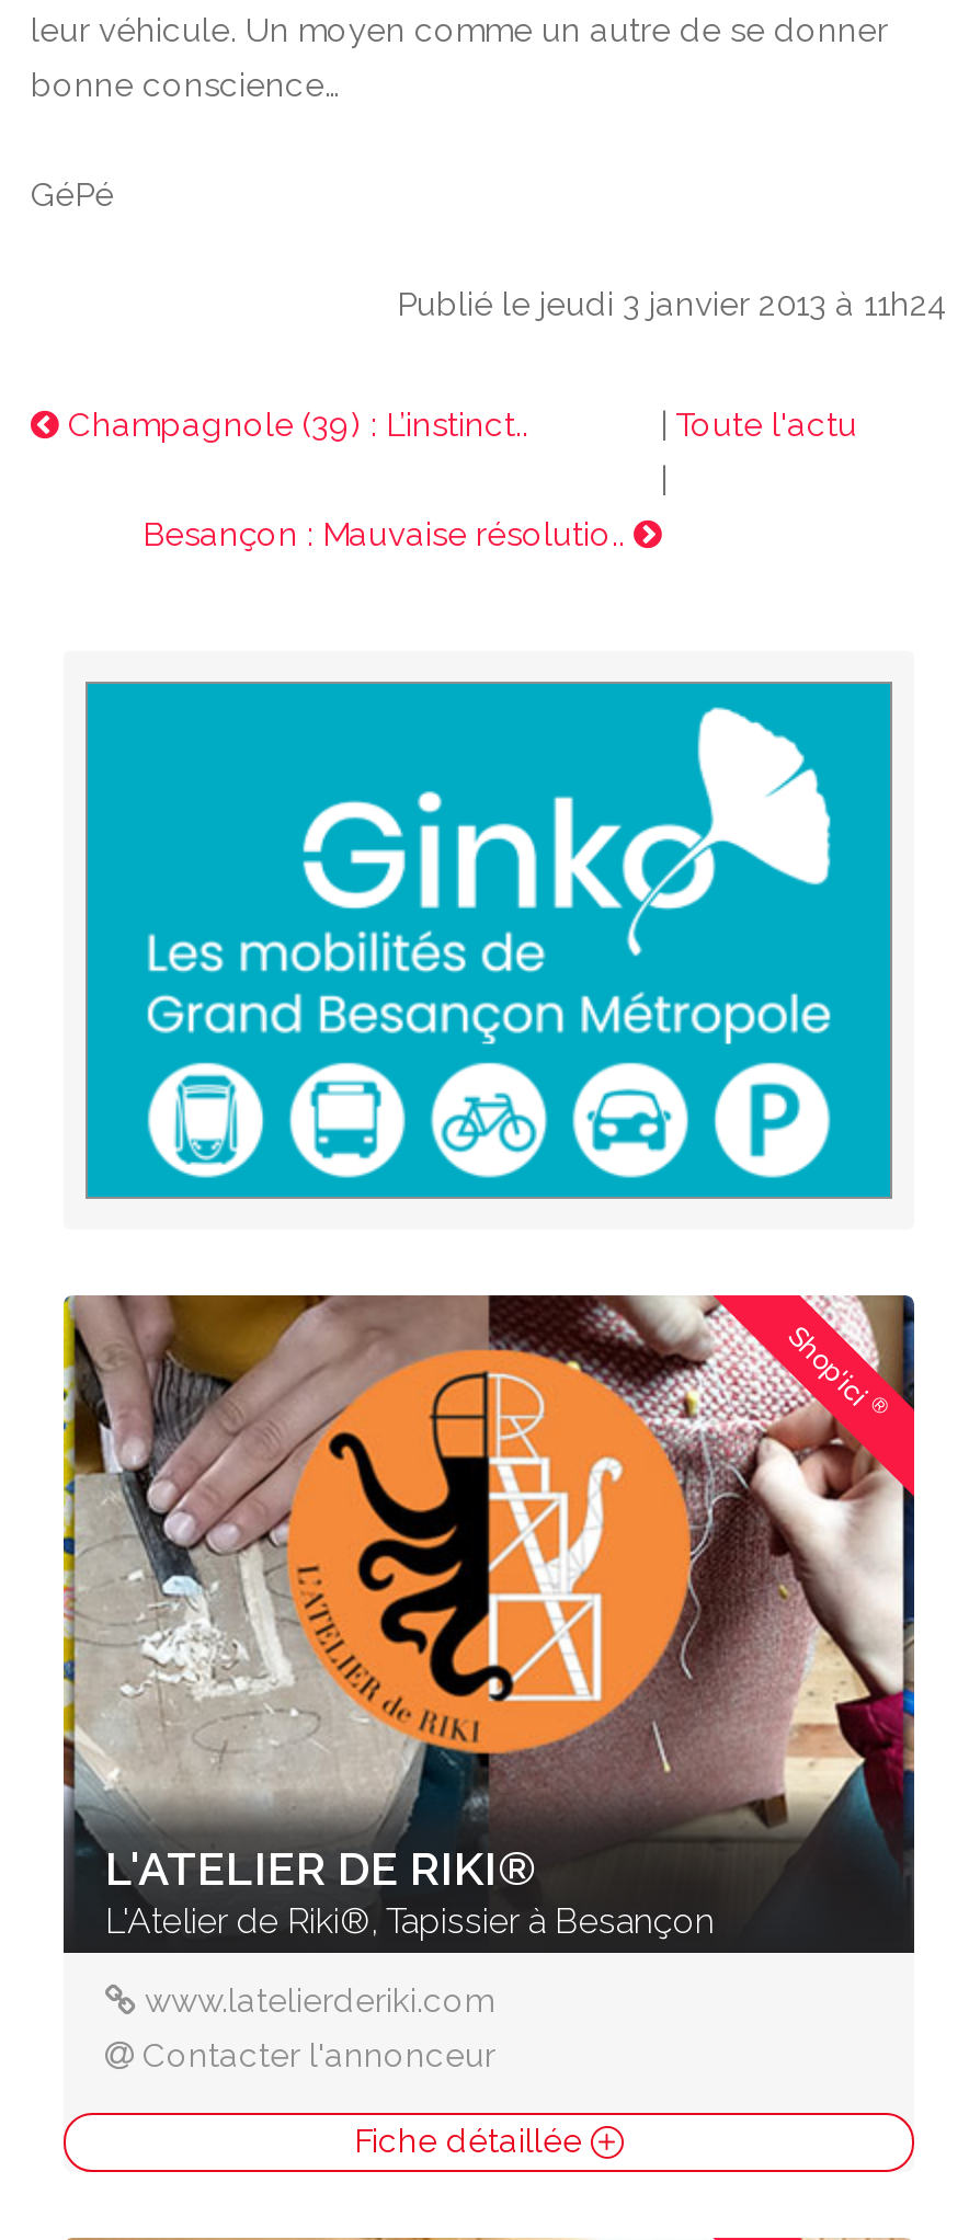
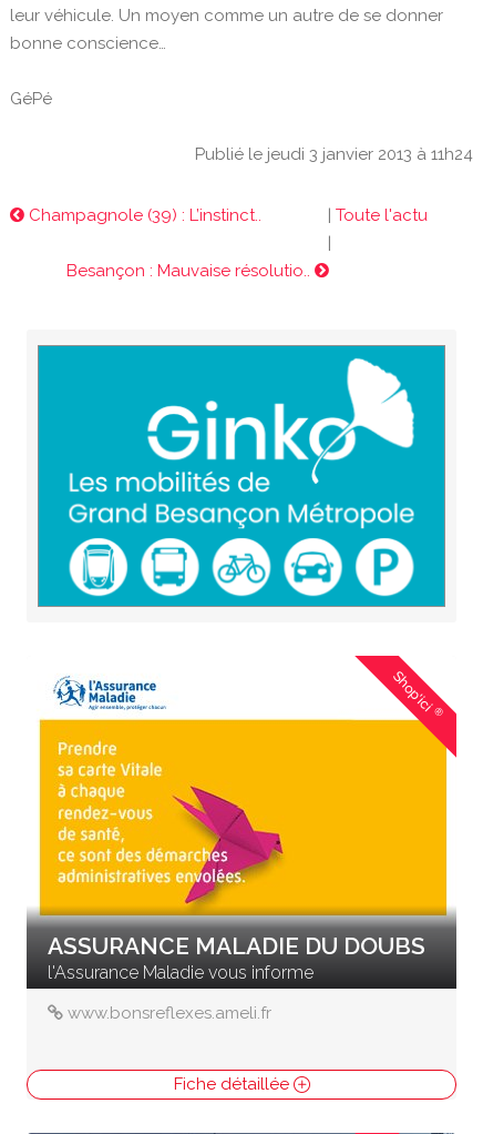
[61,1293,916,1942] [image] | L'ATELIER DE RIKI® | L'Atelier de Riki®, Tapissier à Besançon -> [27,656,456,983] [image] | ASSURANCE MALADIE DU DOUBS | l'Assurance Maladie vous informe
[142,1982,495,2076] www.latelierderiki.com | Contacter l'annonceur -> [68,1003,271,1023] www.bonsreflexes.ameli.fr

